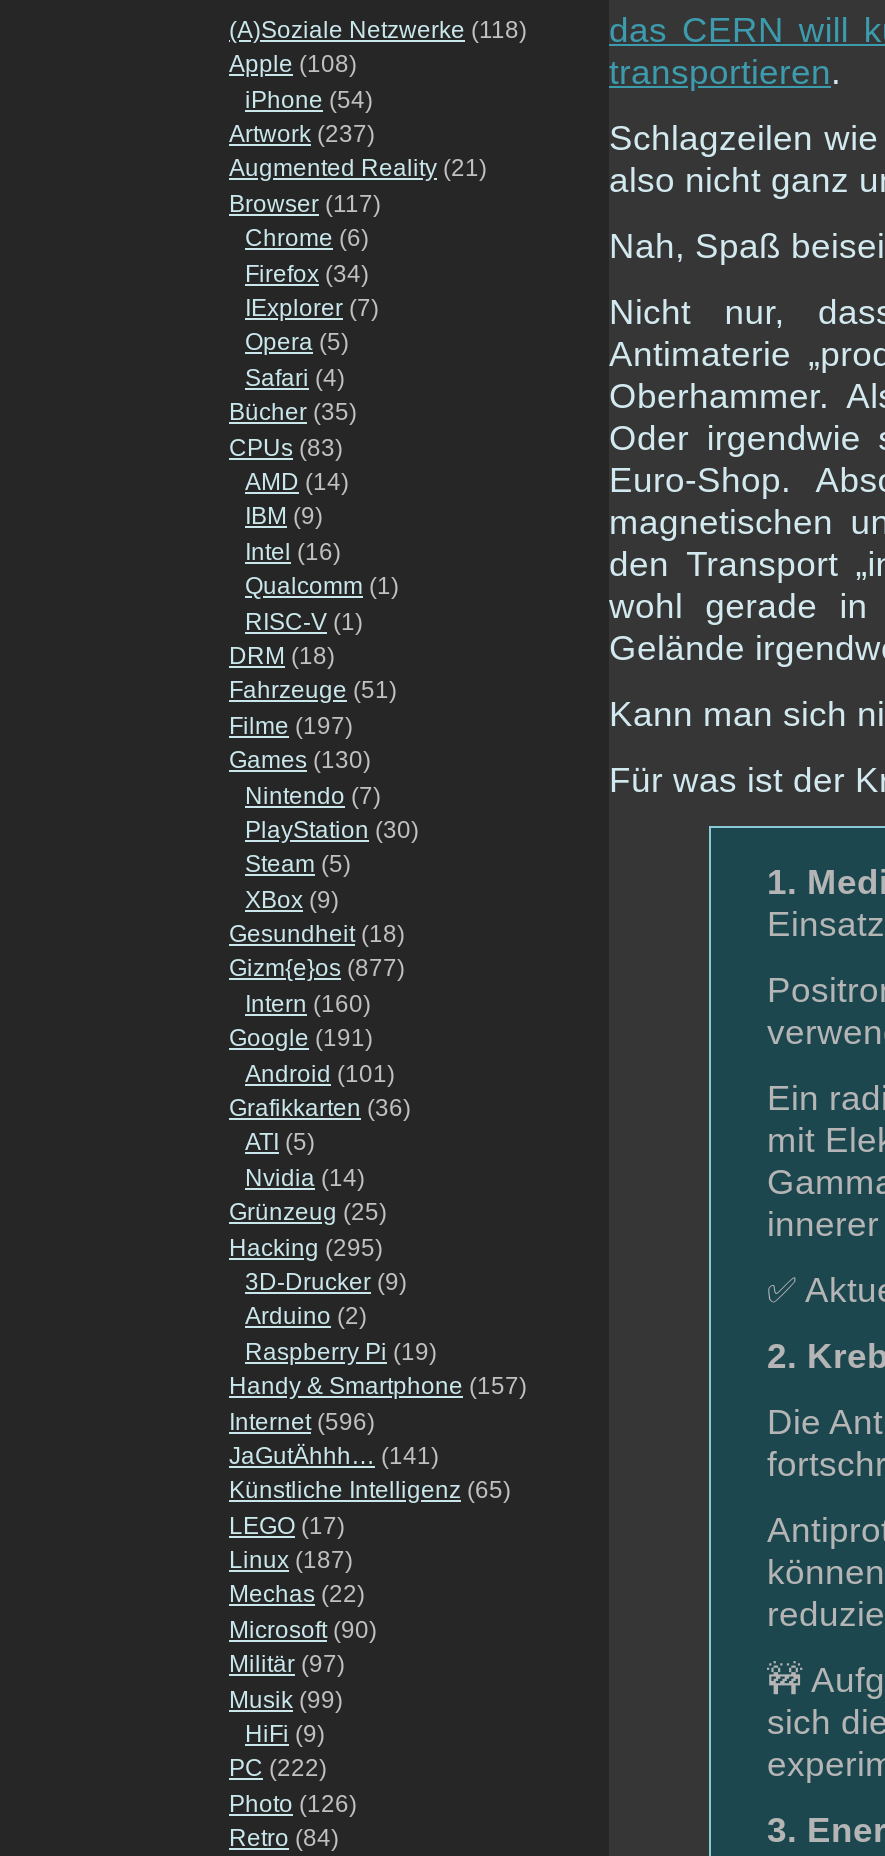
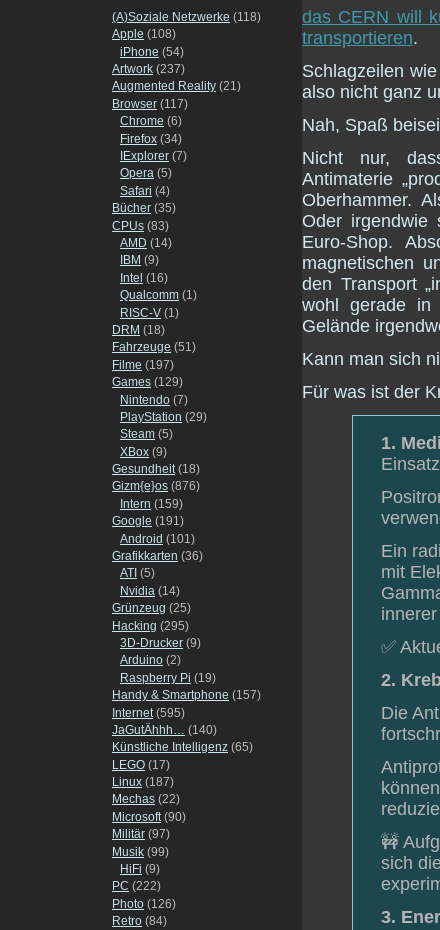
[229,746,371,774] Games (130) -> [112,375,183,389] Games (129)
[245,816,419,844] PlayStation (30) -> [120,410,207,424] PlayStation (29)
[229,955,405,983] Gizm{e}os (877) -> [112,479,200,493] Gizm{e}os (876)
[245,990,371,1018] Intern (160) -> [120,497,183,511] Intern (159)
[229,1407,375,1435] Internet (596) -> [112,705,185,719] Internet (595)
[229,1442,439,1470] JaGutÄhhh… (141) -> [112,723,217,737] JaGutÄhhh… (140)

